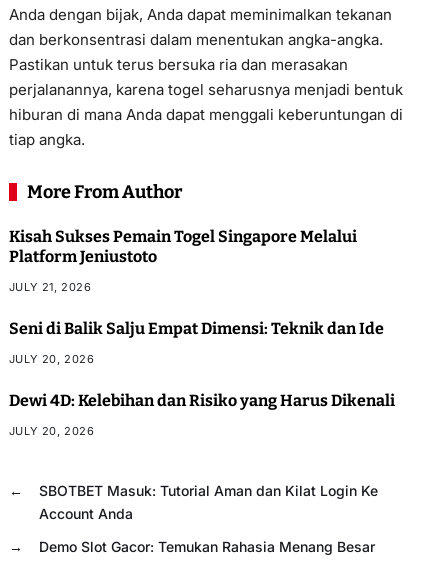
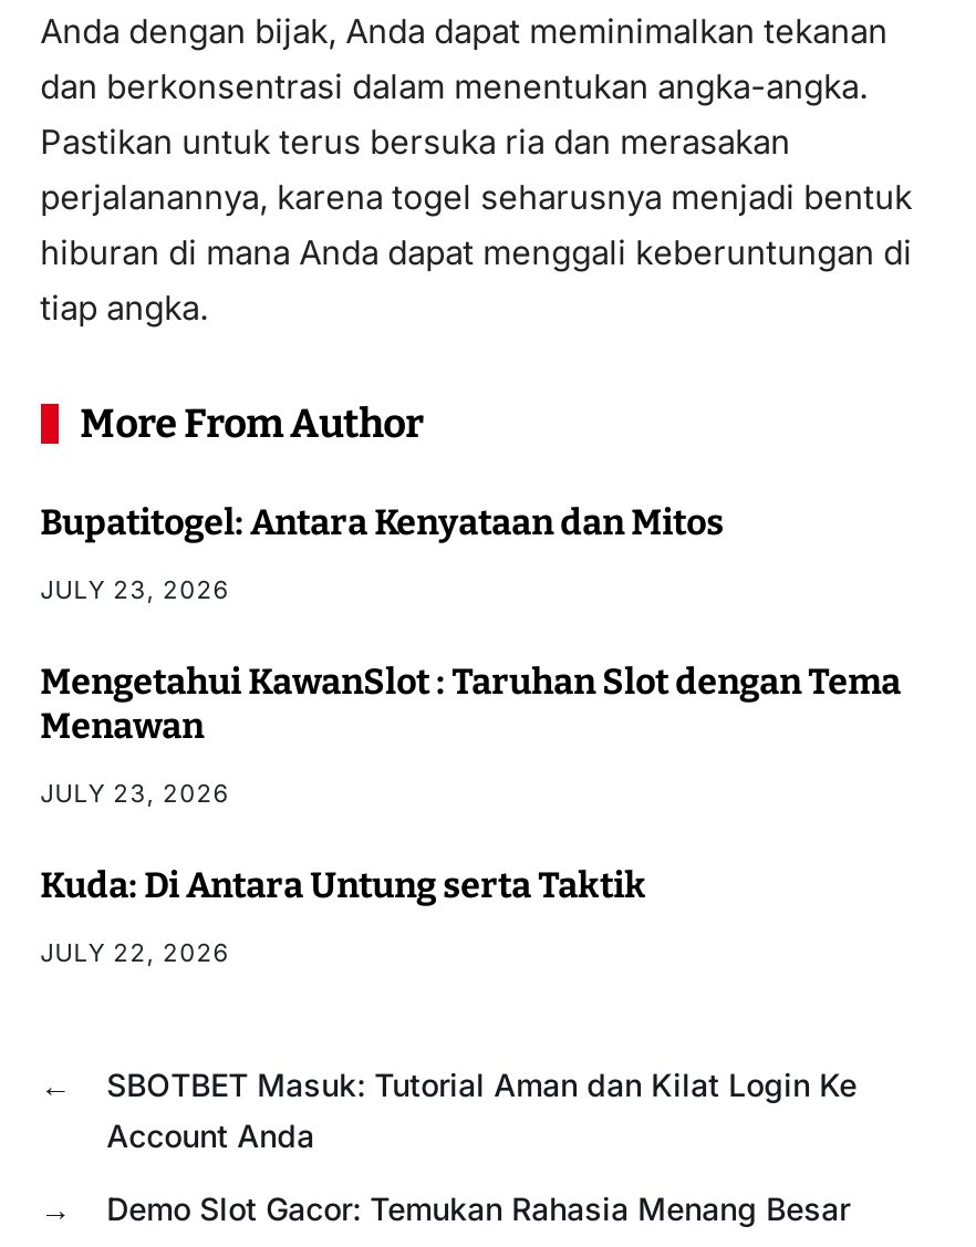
[9,227,357,266] Kisah Sukses Pemain Togel Singapore Melalui | Platform Jeniustoto -> [40,501,724,543] Bupatitogel: Antara Kenyataan dan Mitos
[9,280,91,294] JULY 21, 2026 -> [40,574,230,605] JULY 23, 2026
[9,319,384,338] Seni di Balik Salju Empat Dimensi: Teknik dan Ide -> [40,661,901,747] Mengetahui KawanSlot : Taruhan Slot dengan Tema | Menawan
[9,352,94,366] JULY 20, 2026 -> [40,778,230,809] JULY 23, 2026
[9,391,395,410] Dewi 4D: Kelebihan dan Risiko yang Harus Dikenali -> [40,864,646,906] Kuda: Di Antara Untung serta Taktik
[9,424,94,438] JULY 20, 2026 -> [40,937,230,968] JULY 22, 2026

